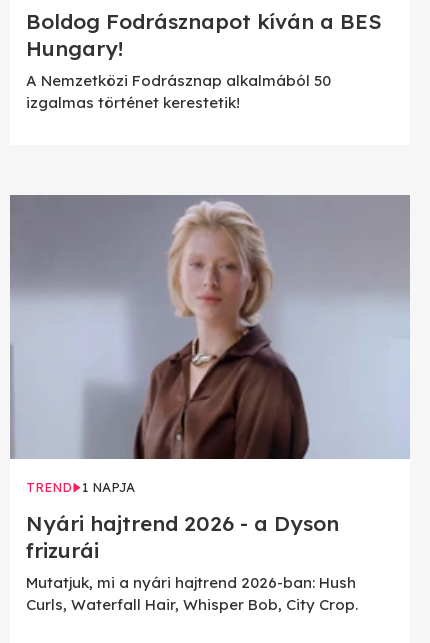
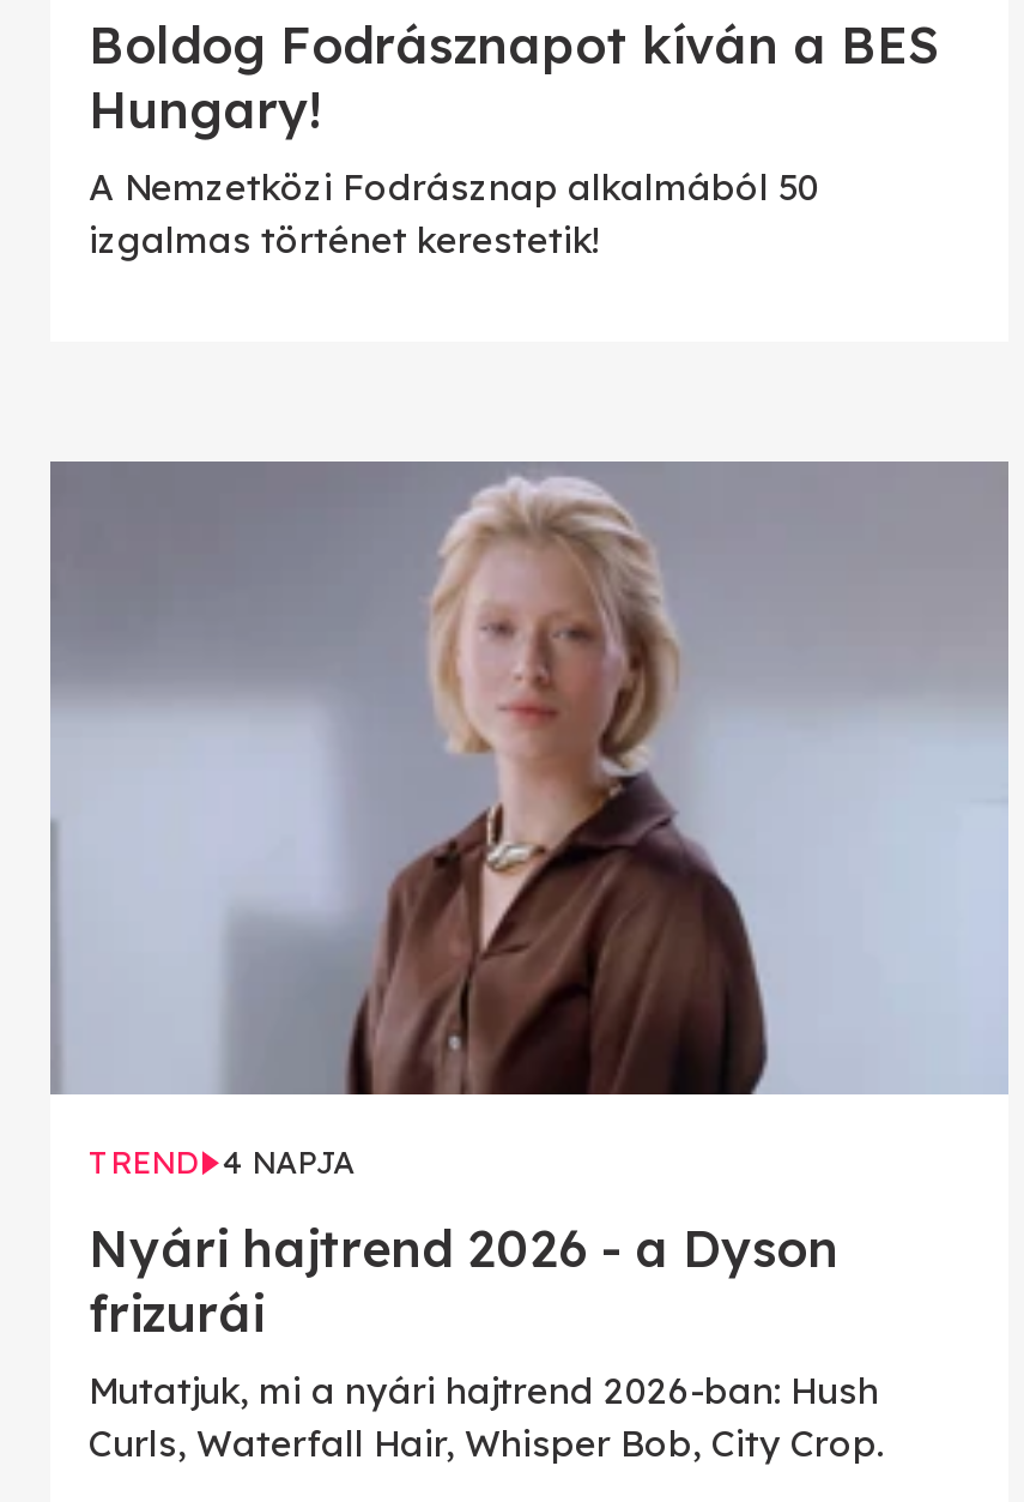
[26,479,135,495] TREND 1 NAPJA -> [89,1143,355,1182] TREND 4 NAPJA

